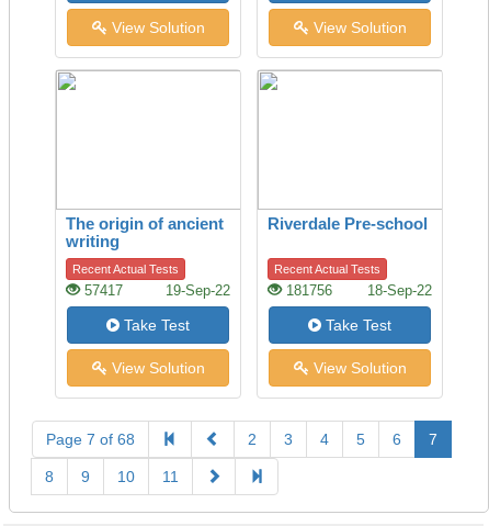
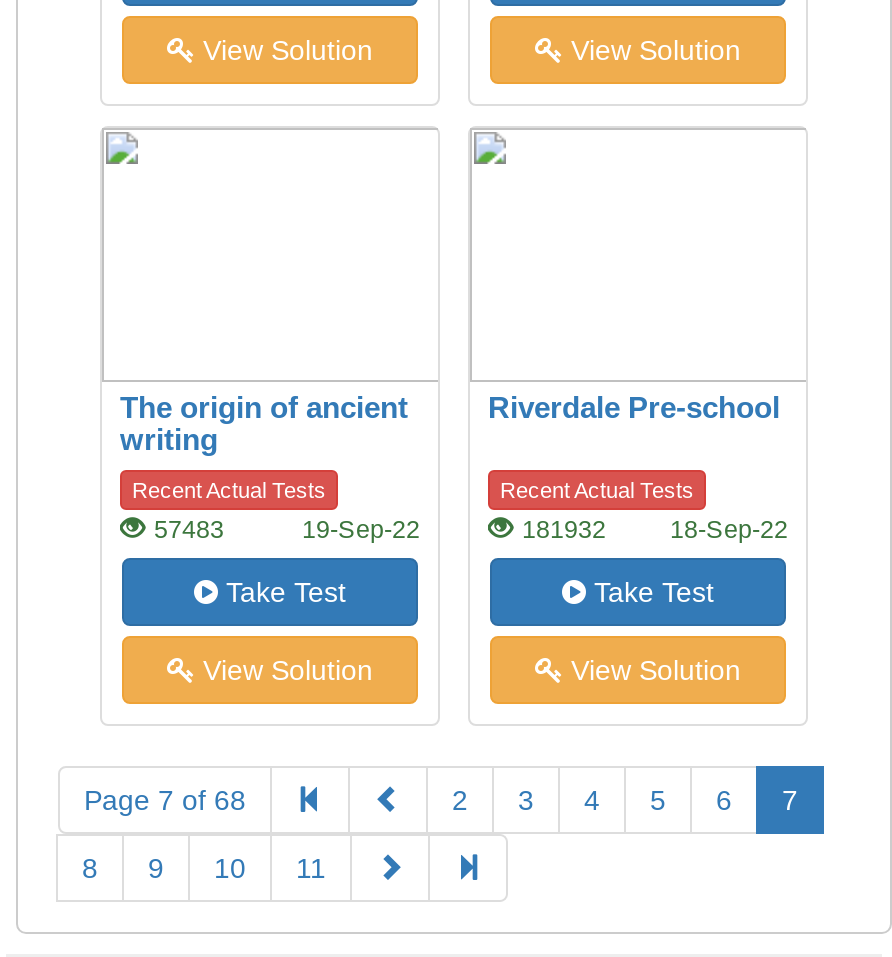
[80,283,123,299] 57417 -> [146,516,224,544] 57483
[282,283,332,299] 181756 -> [514,516,606,544] 181932

